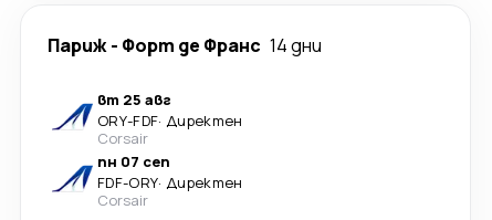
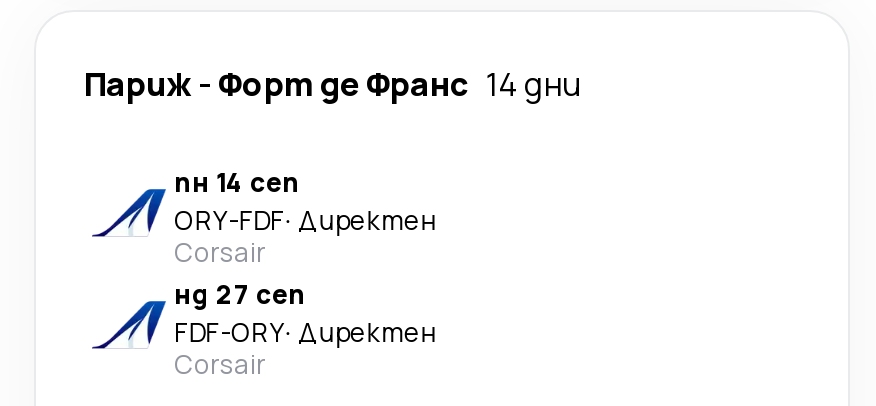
[97,90,171,109] вт 25 авг -> [174,164,300,200] пн 14 сеп
[97,151,170,171] пн 07 сеп -> [174,276,306,312] нд 27 сеп

